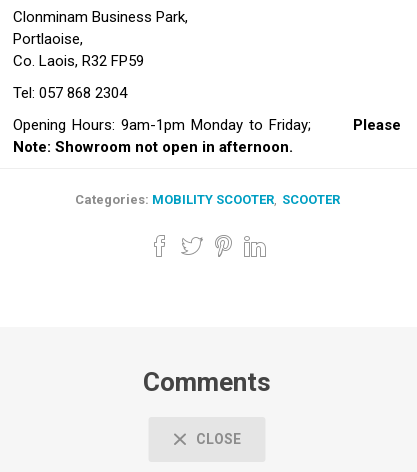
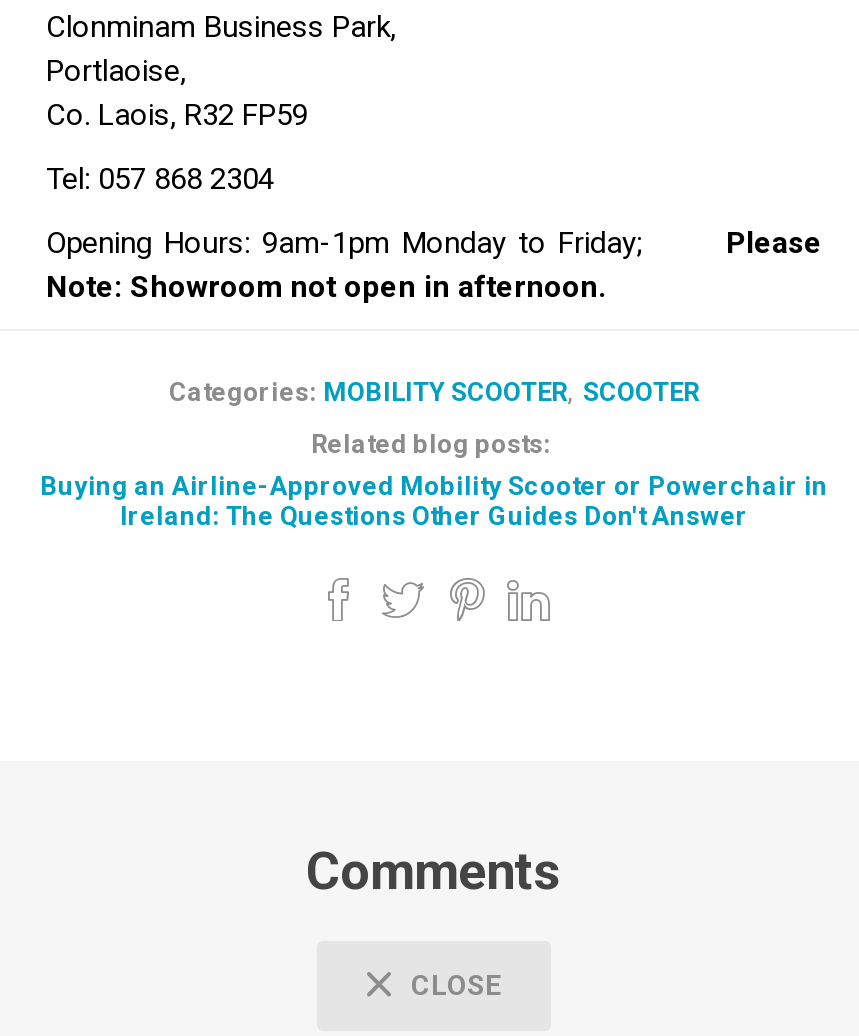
none -> [40,430,828,532] Related blog posts: | Buying an Airline-Approved Mobility Scooter or Powerchair in | Ireland: The Questions Other Guides Don't Answer

